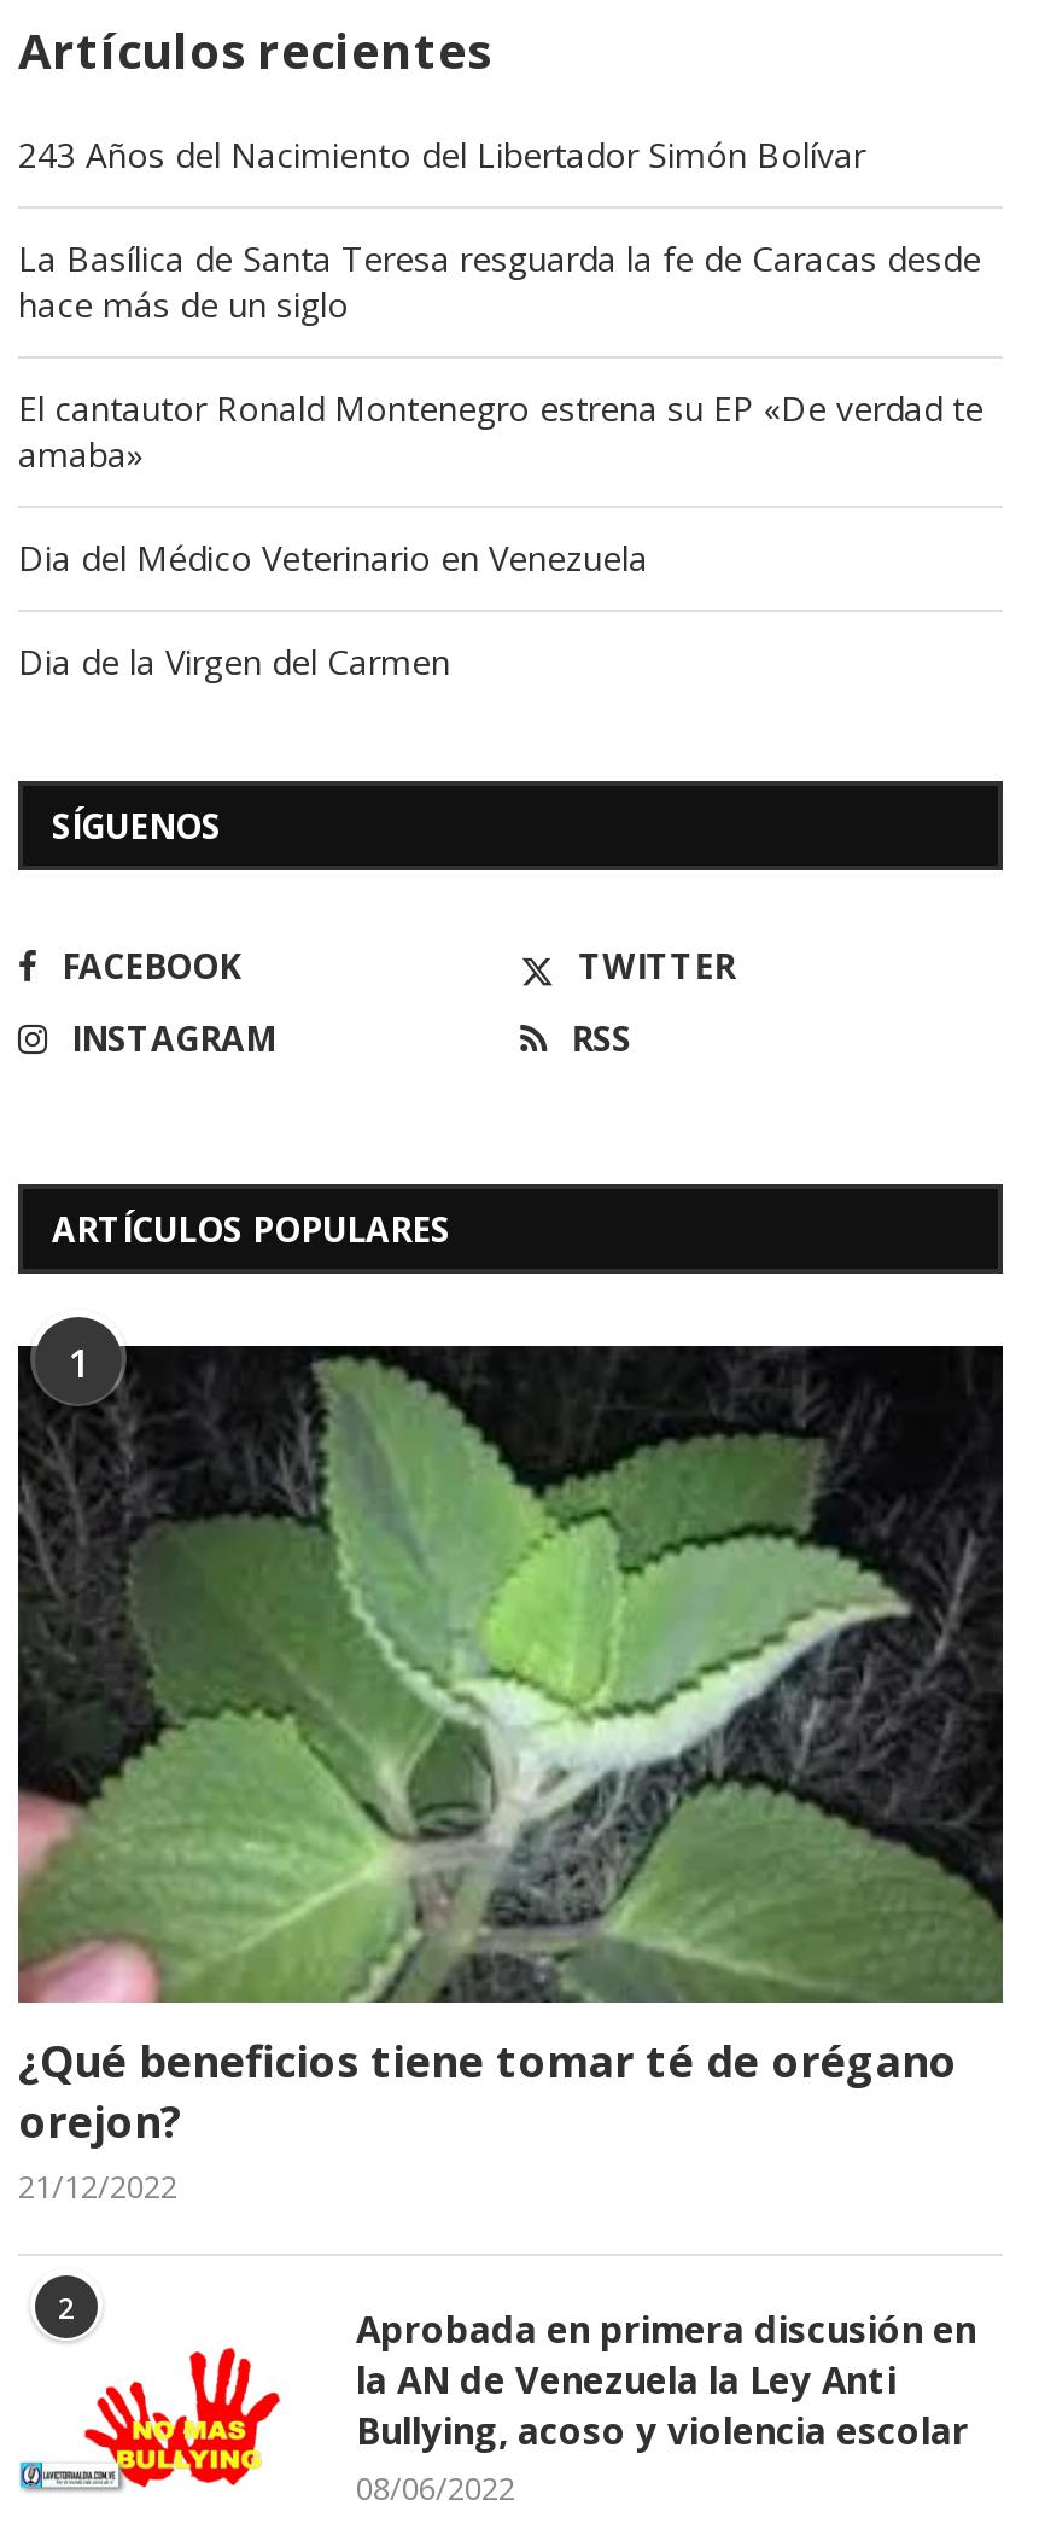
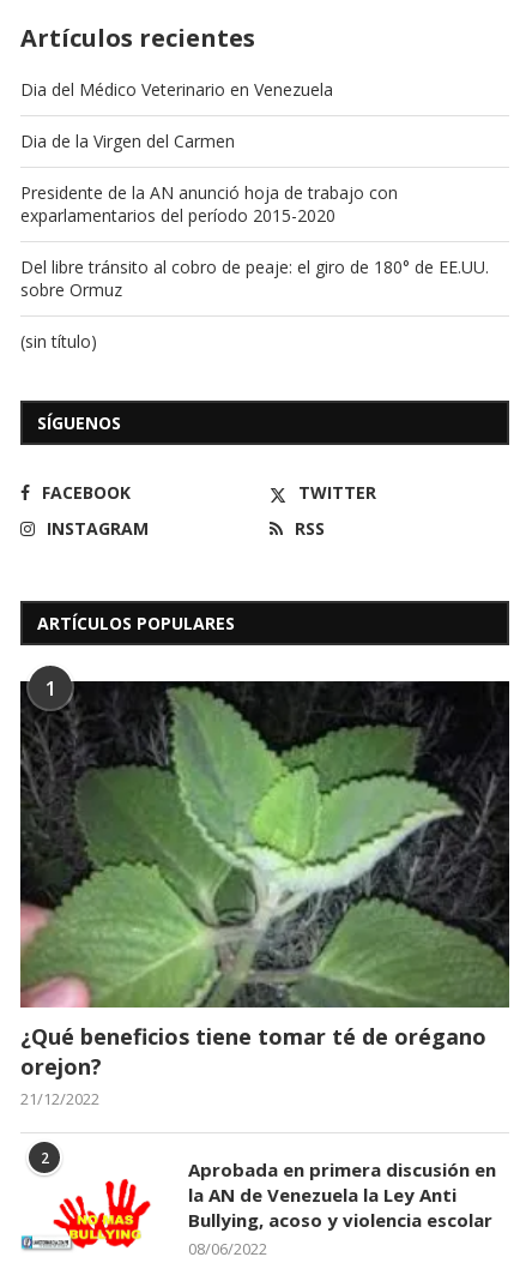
[18,132,983,477] 243 Años del Nacimiento del Libertador Simón Bolívar | La Basílica de Santa Teresa resguarda la fe de Caracas desde | hace más de un siglo | El cantautor Ronald Montenegro estrena su EP «De verdad te | amaba» -> none
moved [18,535,648,685] -> [20,77,333,152]: Dia del Médico Veterinario en Venezuela | Dia de la Virgen del Carmen
none -> [20,181,489,352] Presidente de la AN anunció hoja de trabajo con | exparlamentarios del período 2015-2020 | Del libre tránsito al cobro de peaje: el giro de 180° de EE.UU. | sobre Ormuz | (sin título)

